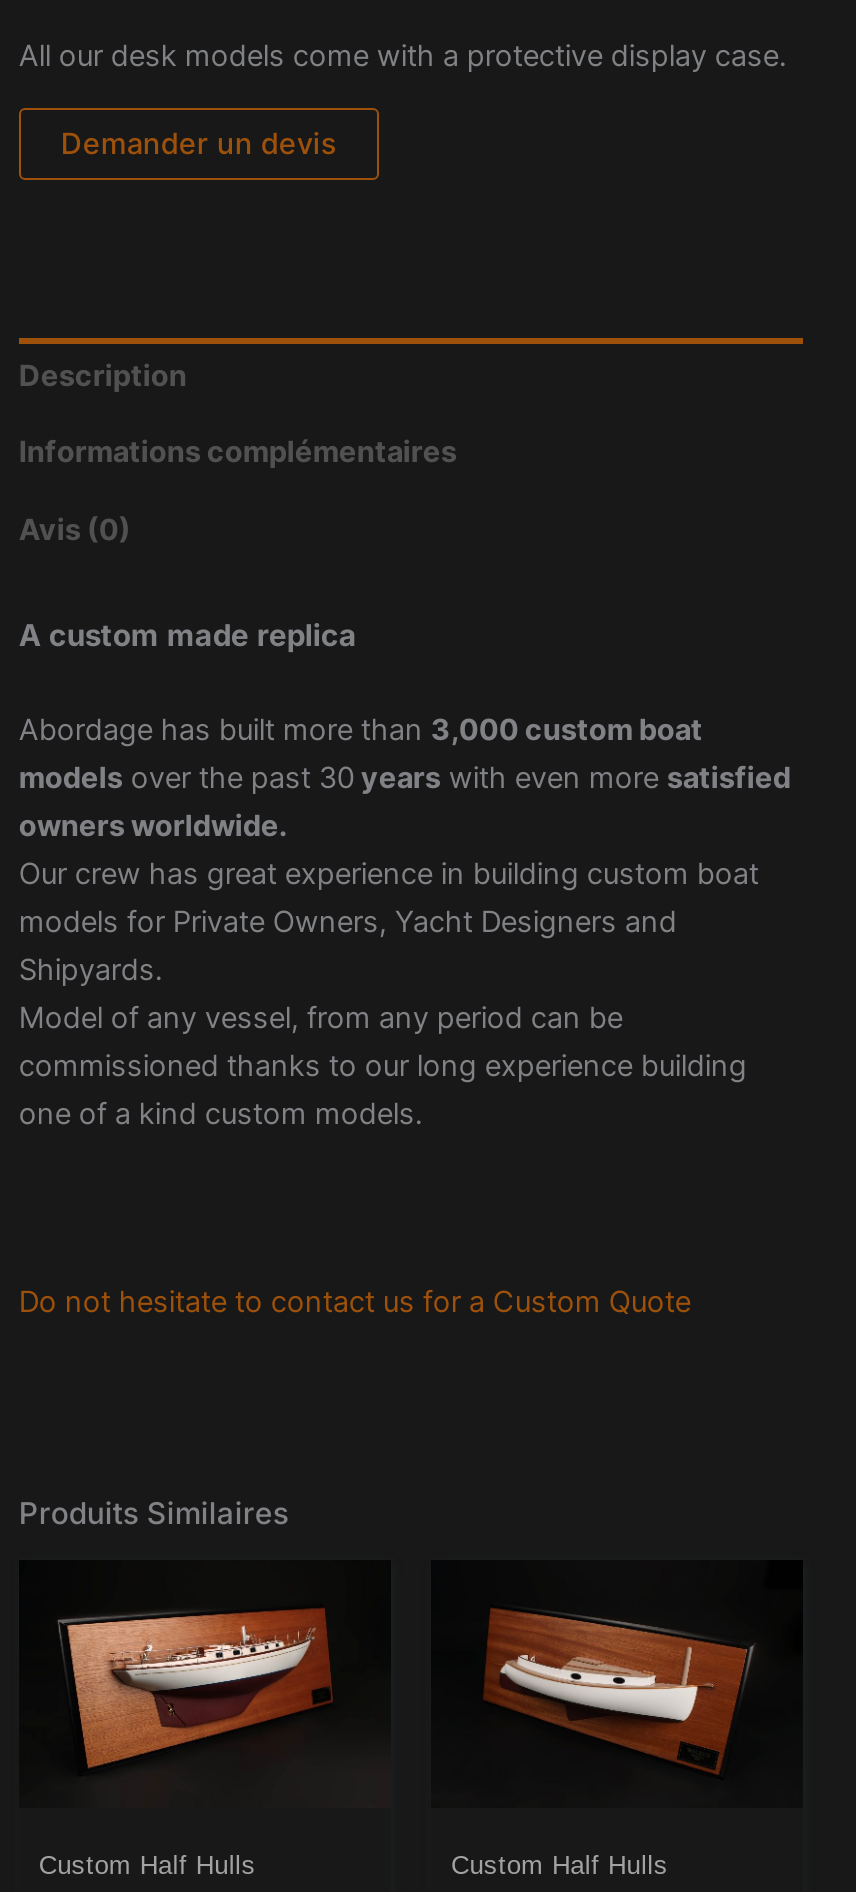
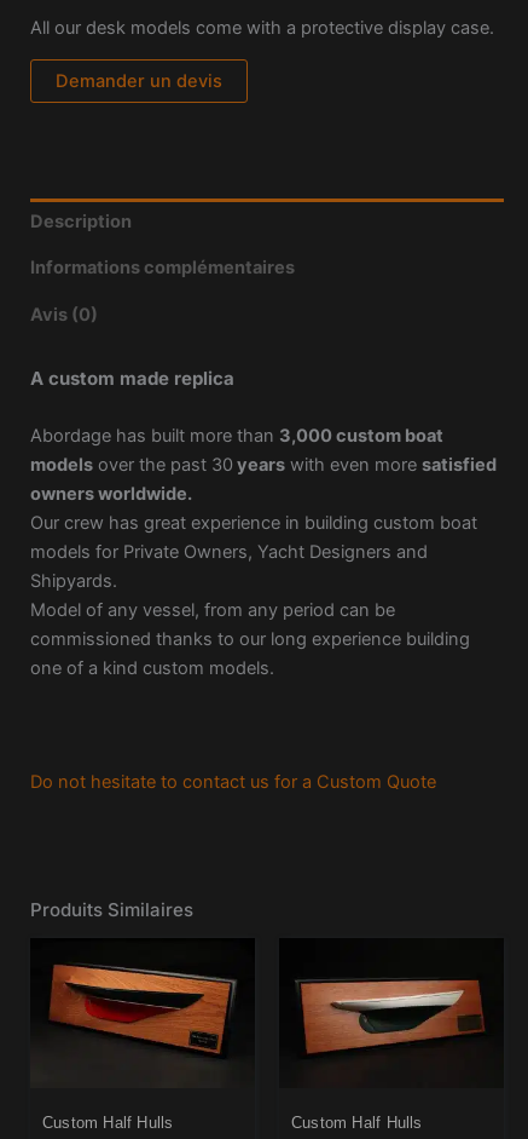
[21,1604,359,1798] [image] -> [31,963,237,1086] [image]
[461,1606,771,1774] [image] -> [295,967,486,1069] [image]

